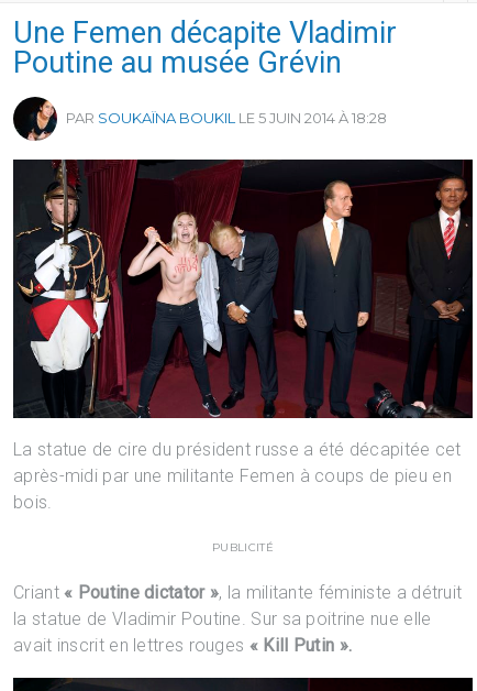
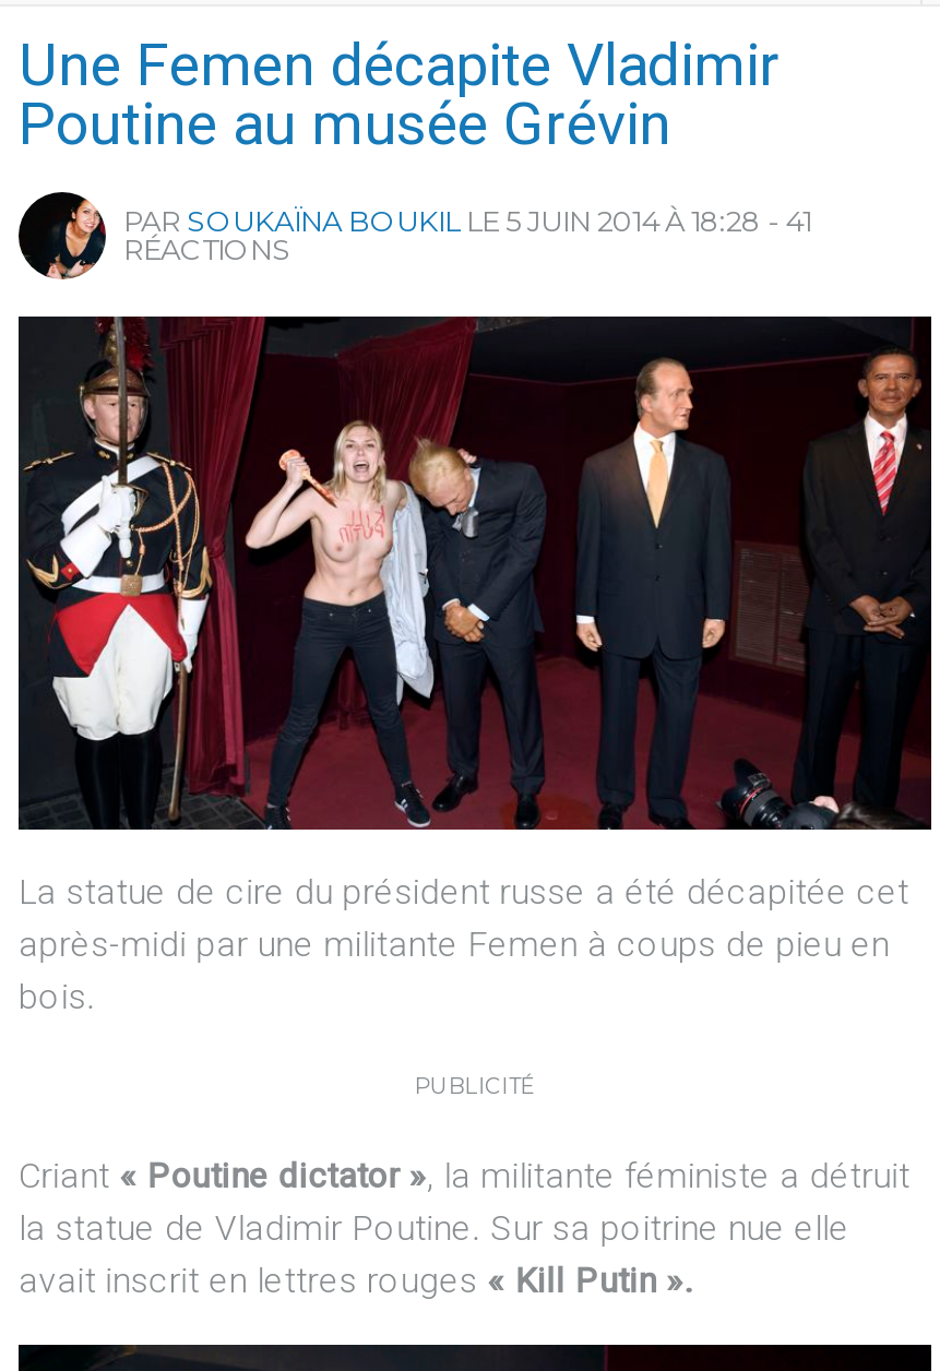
[66,109,387,127] PAR SOUKAÏNA BOUKIL LE 5 JUIN 2014 À 18:28 -> [123,203,811,266] PAR SOUKAÏNA BOUKIL LE 5 JUIN 2014 À 18:28 - 41 | RÉACTIONS

